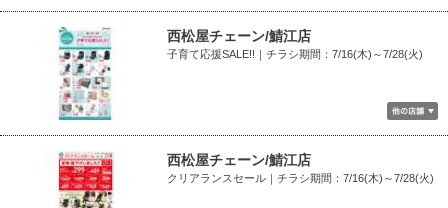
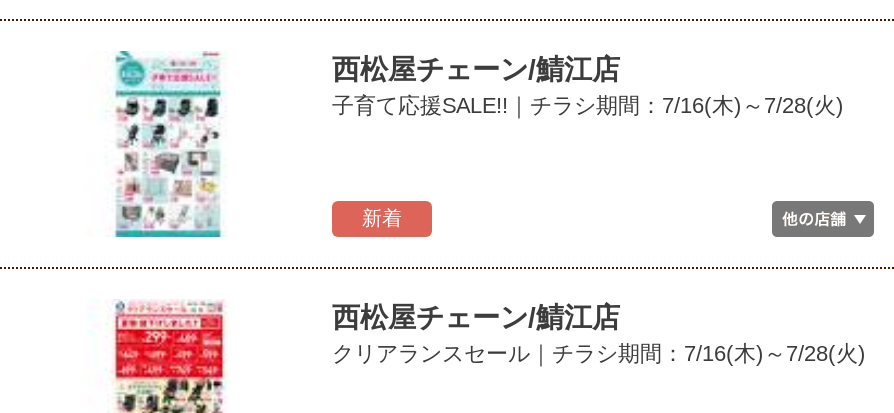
none -> [362,207,402,229] 新着

